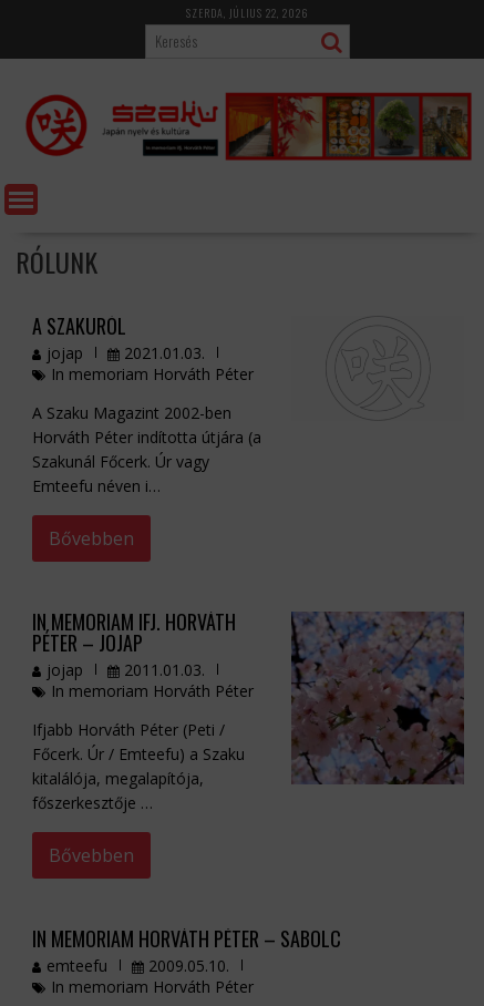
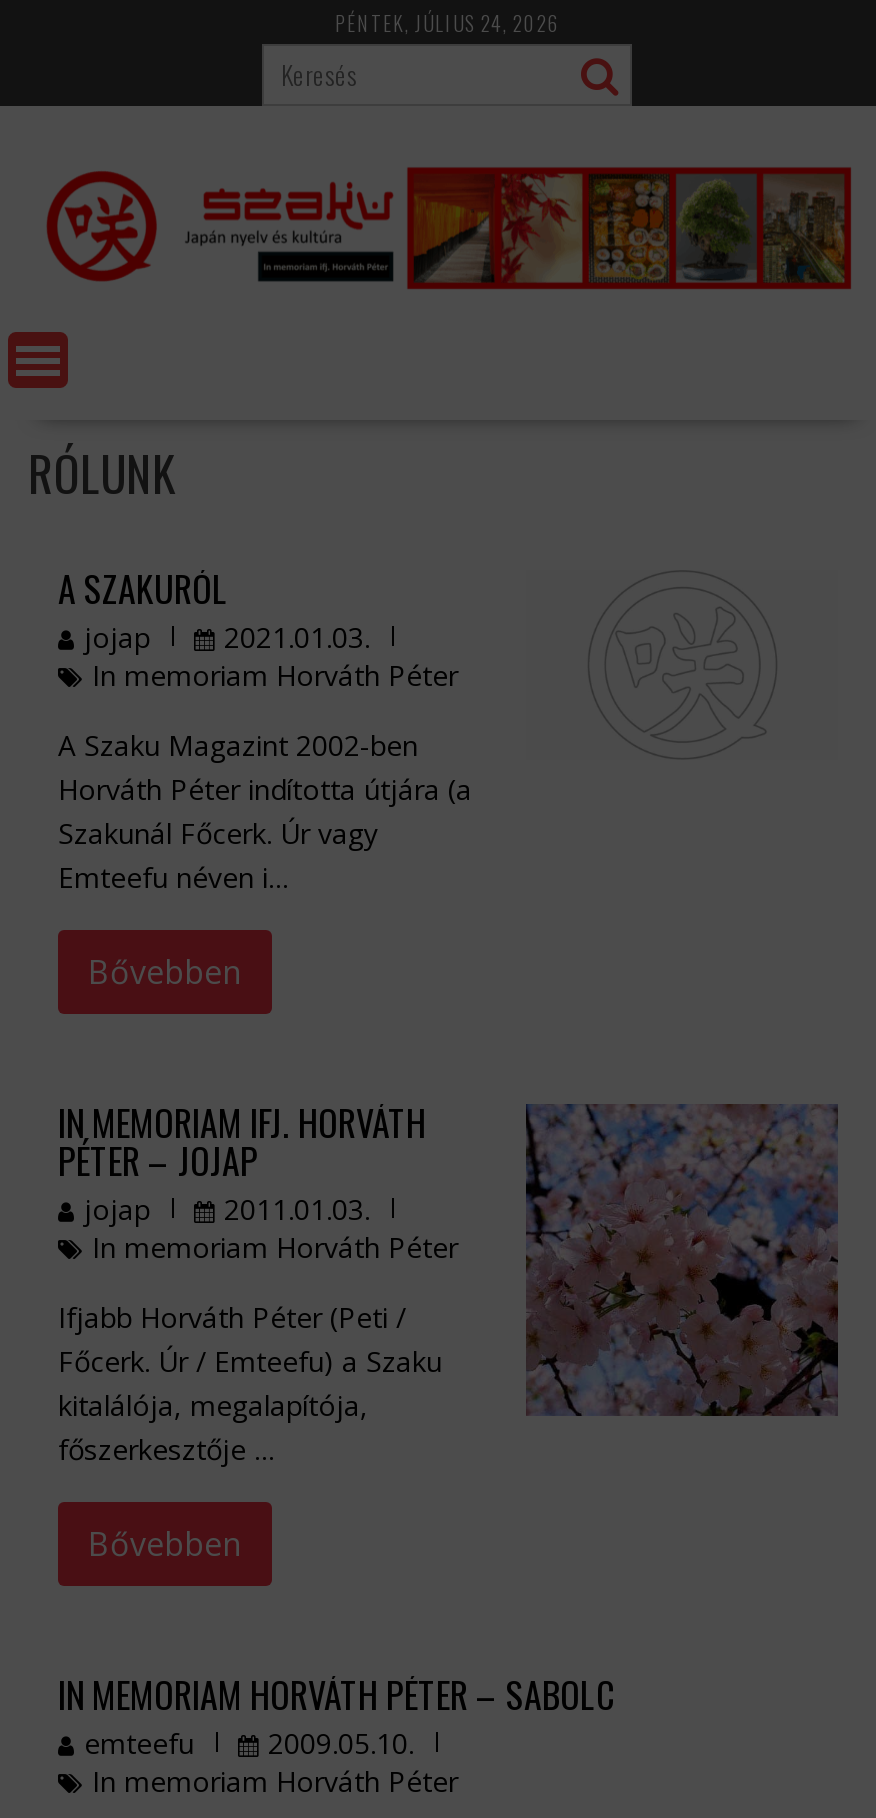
[187,4,310,21] SZERDA, JÚLIUS 22, 2026 -> [335,8,561,38] PÉNTEK, JÚLIUS 24, 2026

